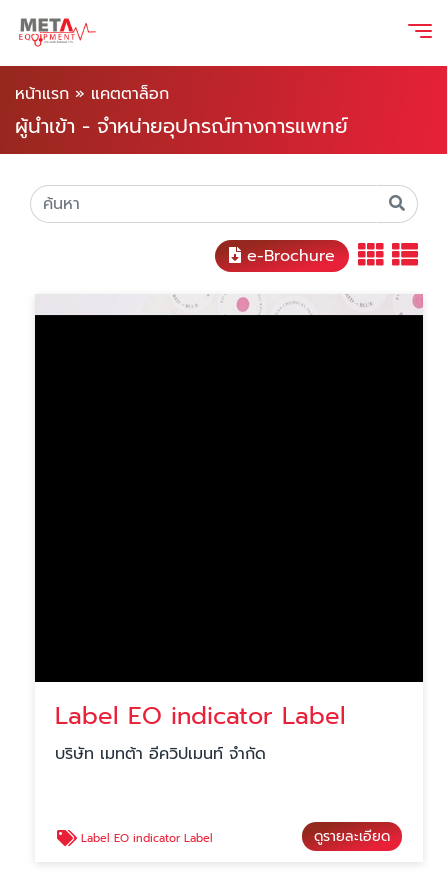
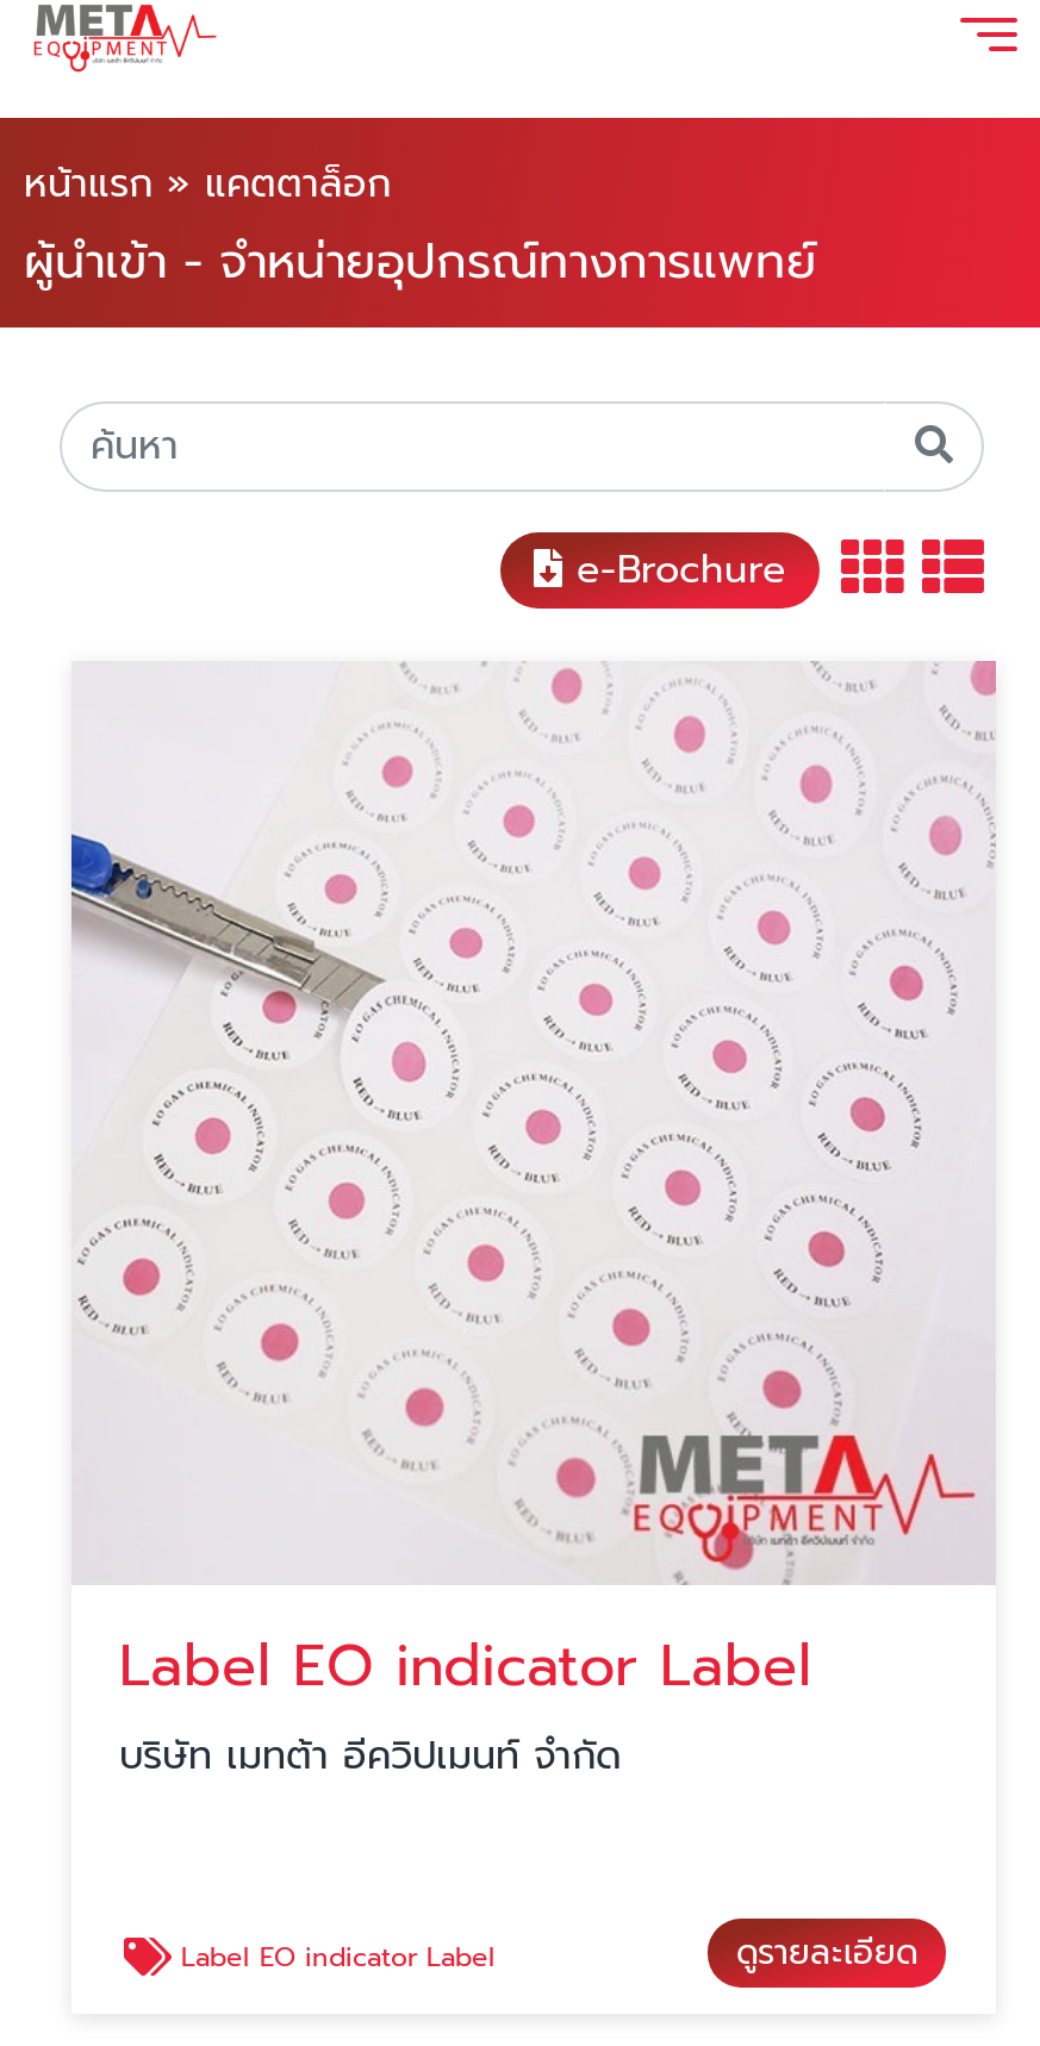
none -> [69,711,996,1585] [image]

